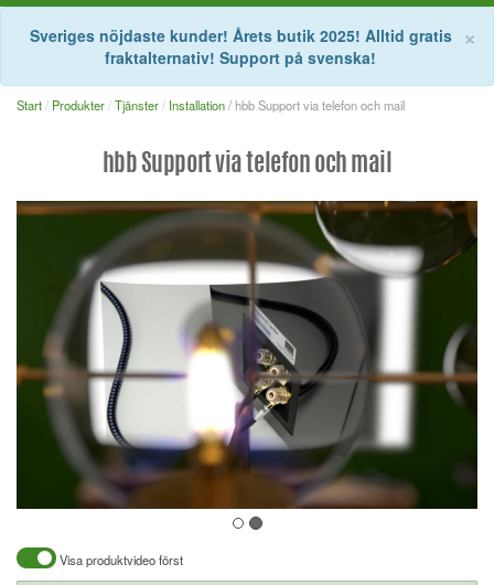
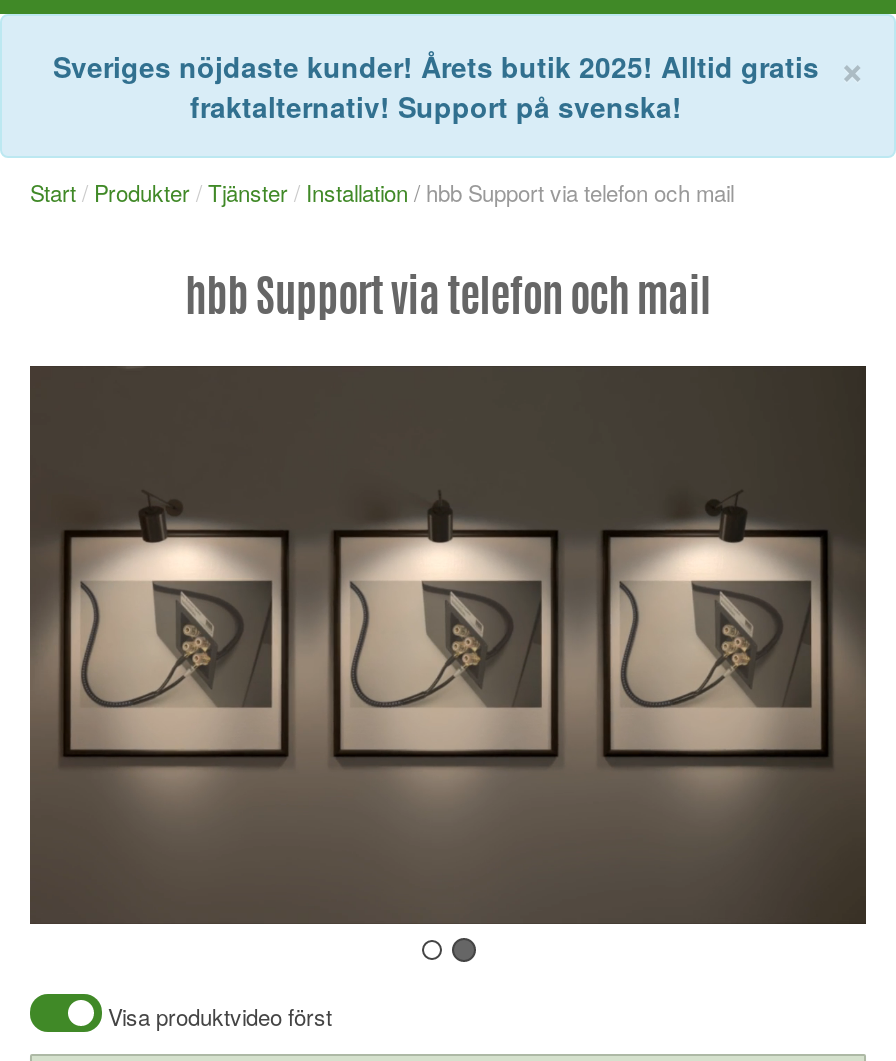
[17,201,477,509] [image] -> [30,366,866,924] [image]

